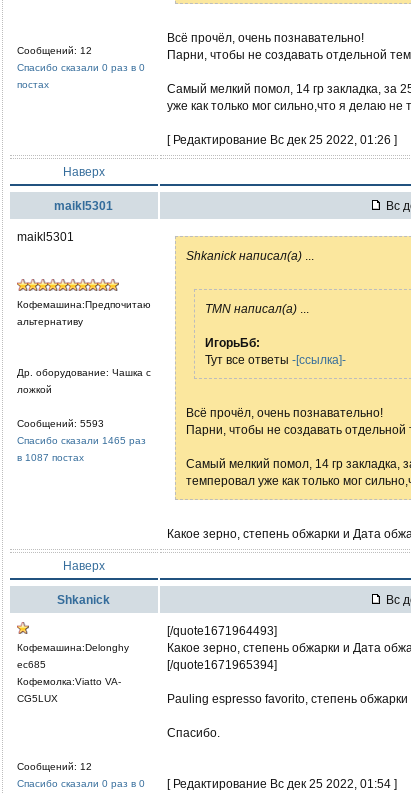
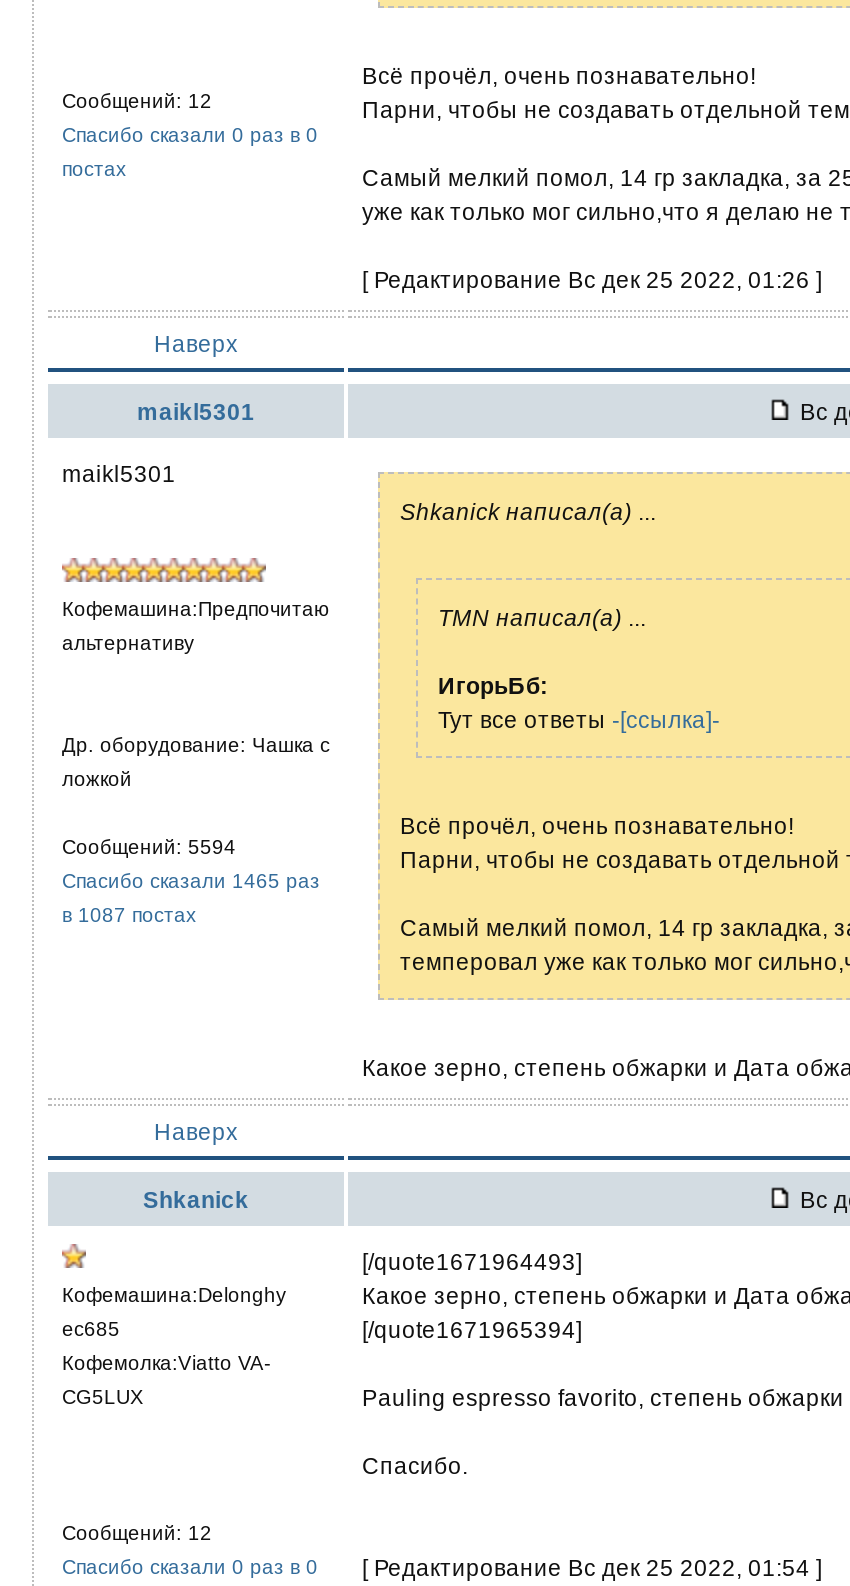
[17,418,104,429] Сообщений: 5593 -> [62,836,236,858] Сообщений: 5594

